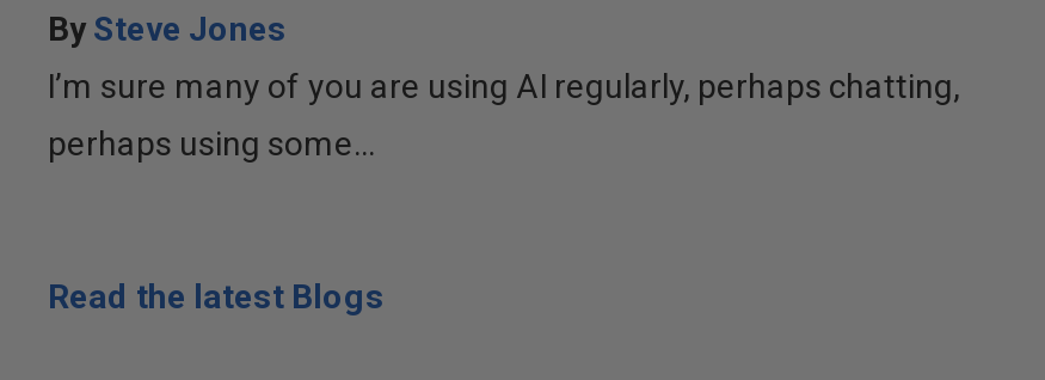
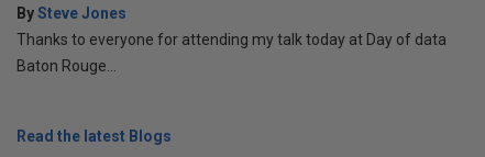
[48,67,960,105] I’m sure many of you are using AI regularly, perhaps chatting, -> [16,31,447,48] Thanks to everyone for attending my talk today at Day of data
[48,124,375,163] perhaps using some... -> [16,57,117,75] Baton Rouge...

